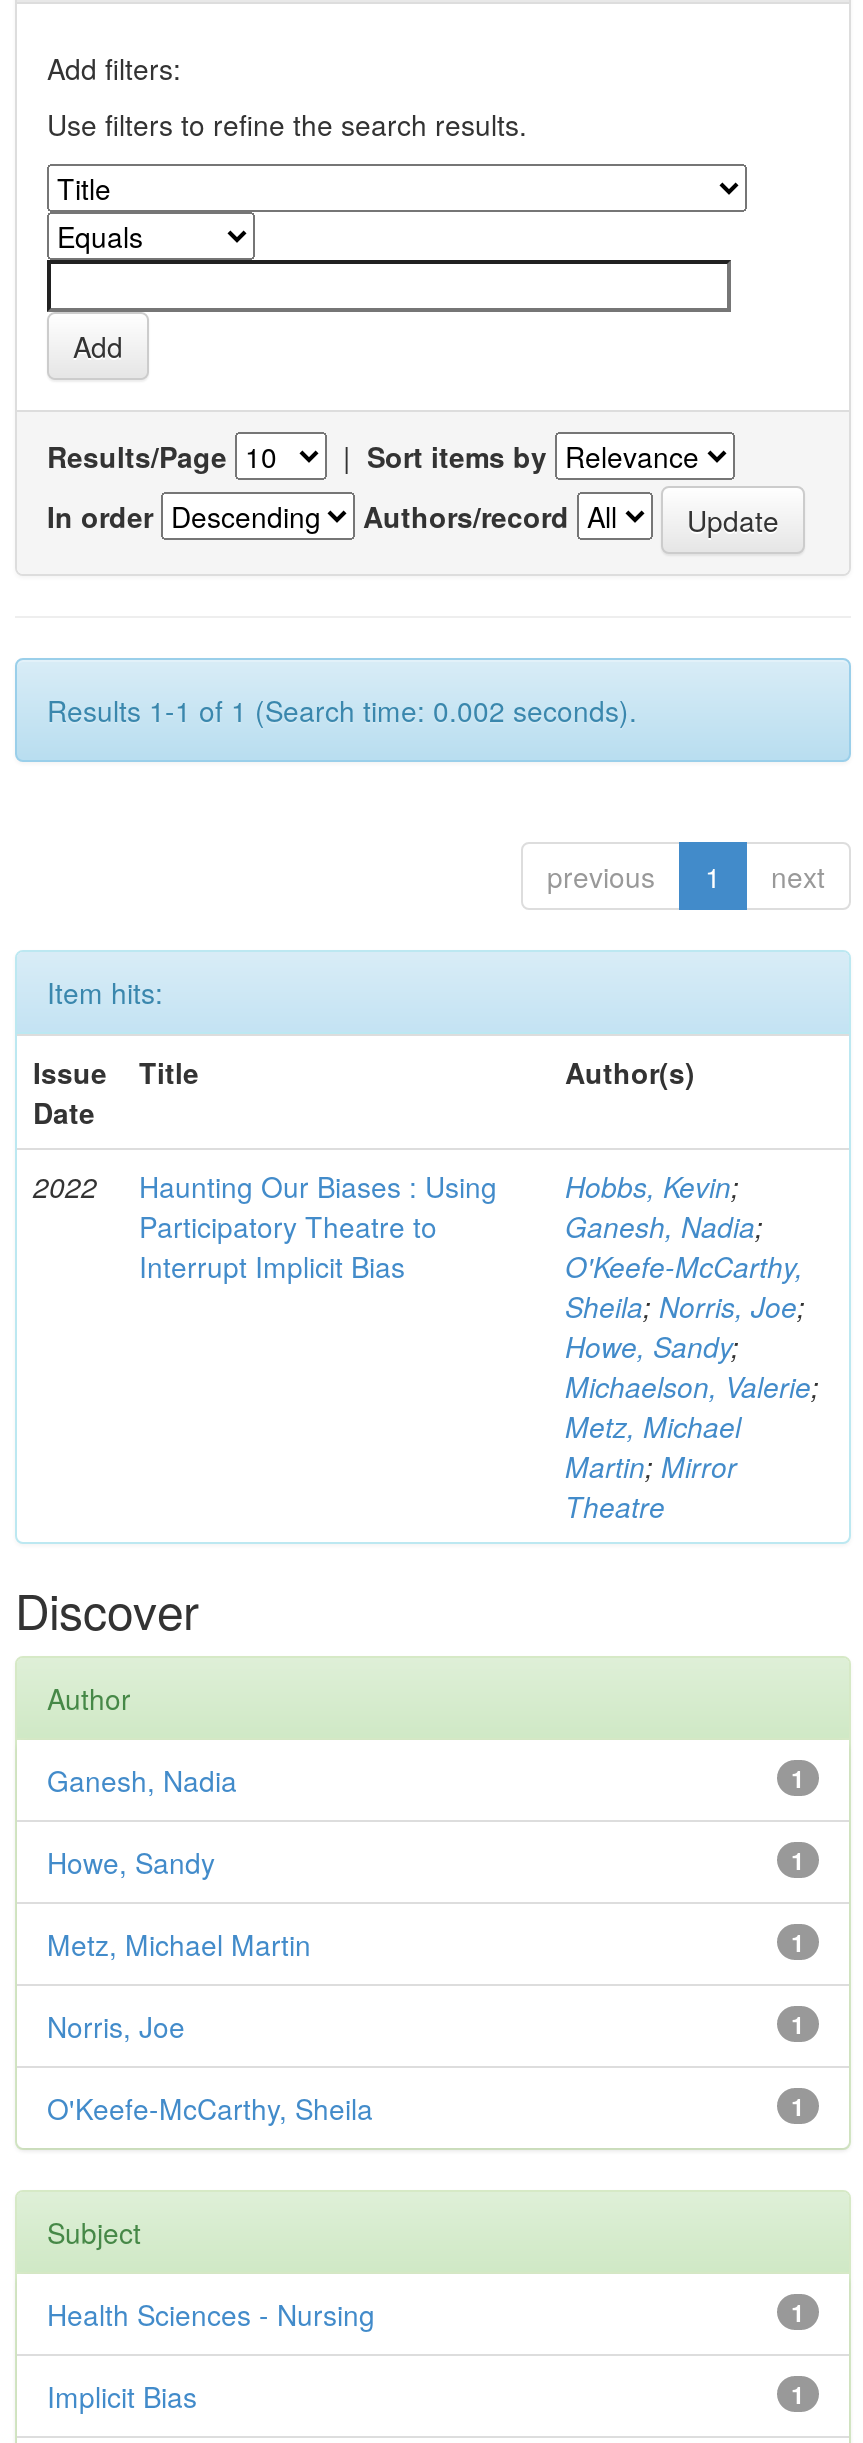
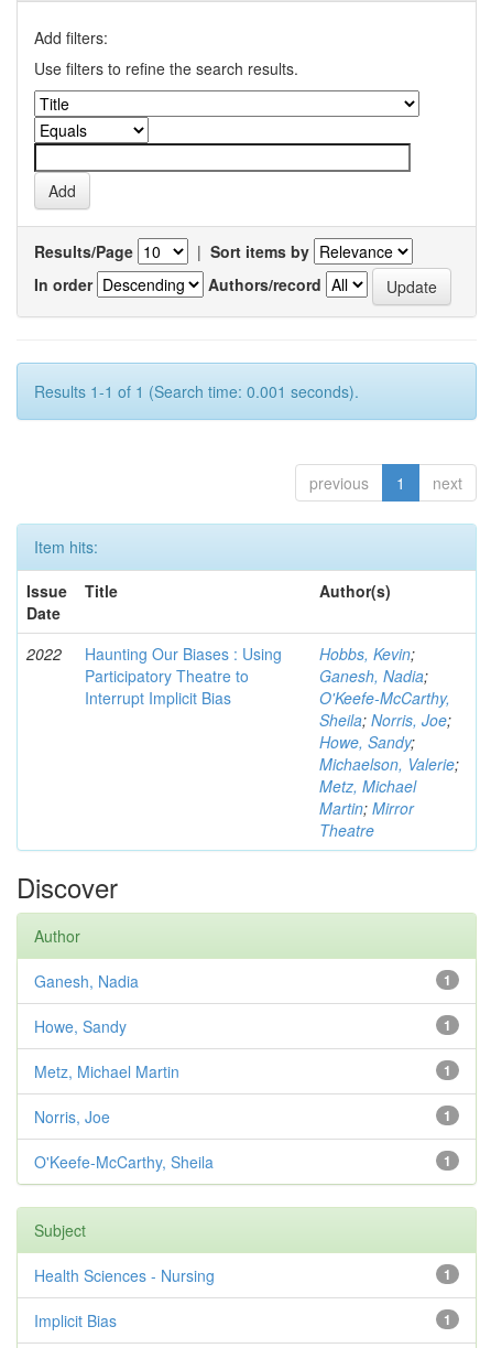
[47,690,637,730] Results 1-1 of 1 (Search time: 0.002 seconds). -> [34,380,359,402] Results 1-1 of 1 (Search time: 0.001 seconds).

